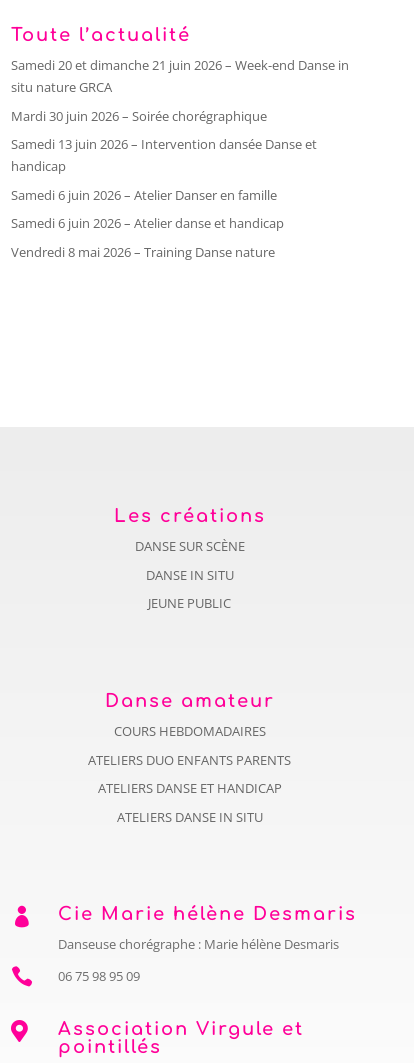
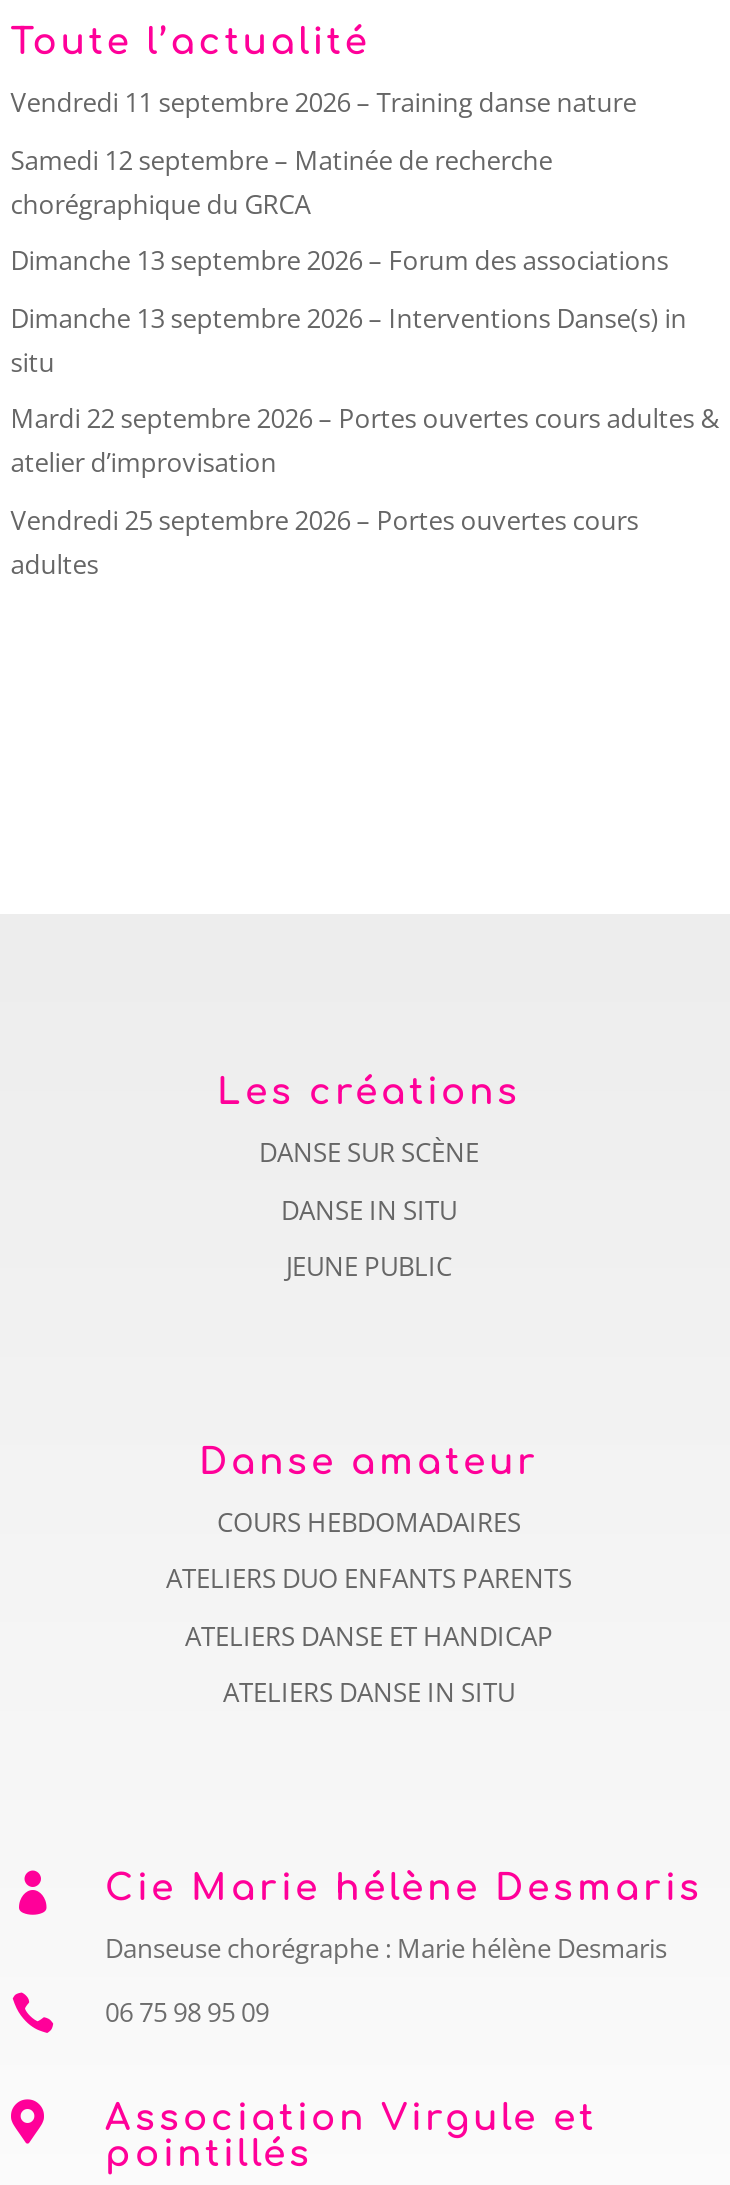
[11,56,349,96] Samedi 20 et dimanche 21 juin 2026 – Week-end Danse in | situ nature GRCA -> [11,84,637,120] Vendredi 11 septembre 2026 – Training danse nature
[11,107,267,125] Mardi 30 juin 2026 – Soirée chorégraphique -> [11,141,553,221] Samedi 12 septembre – Matinée de recherche | chorégraphique du GRCA
[11,135,317,175] Samedi 13 juin 2026 – Intervention dansée Danse et | handicap -> [11,242,669,278] Dimanche 13 septembre 2026 – Forum des associations
[11,186,277,204] Samedi 6 juin 2026 – Atelier Danser en famille -> [11,299,687,379] Dimanche 13 septembre 2026 – Interventions Danse(s) in | situ
[11,214,284,232] Samedi 6 juin 2026 – Atelier danse et handicap -> [11,400,719,480] Mardi 22 septembre 2026 – Portes ouvertes cours adultes & | atelier d’improvisation
[11,243,275,261] Vendredi 8 mai 2026 – Training Danse nature -> [11,501,639,581] Vendredi 25 septembre 2026 – Portes ouvertes cours | adultes

